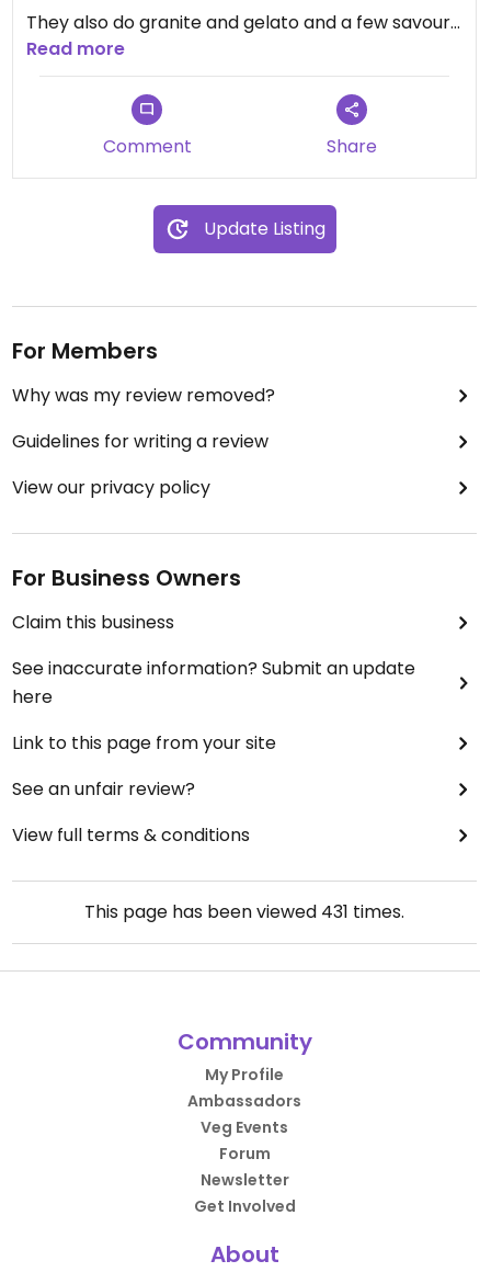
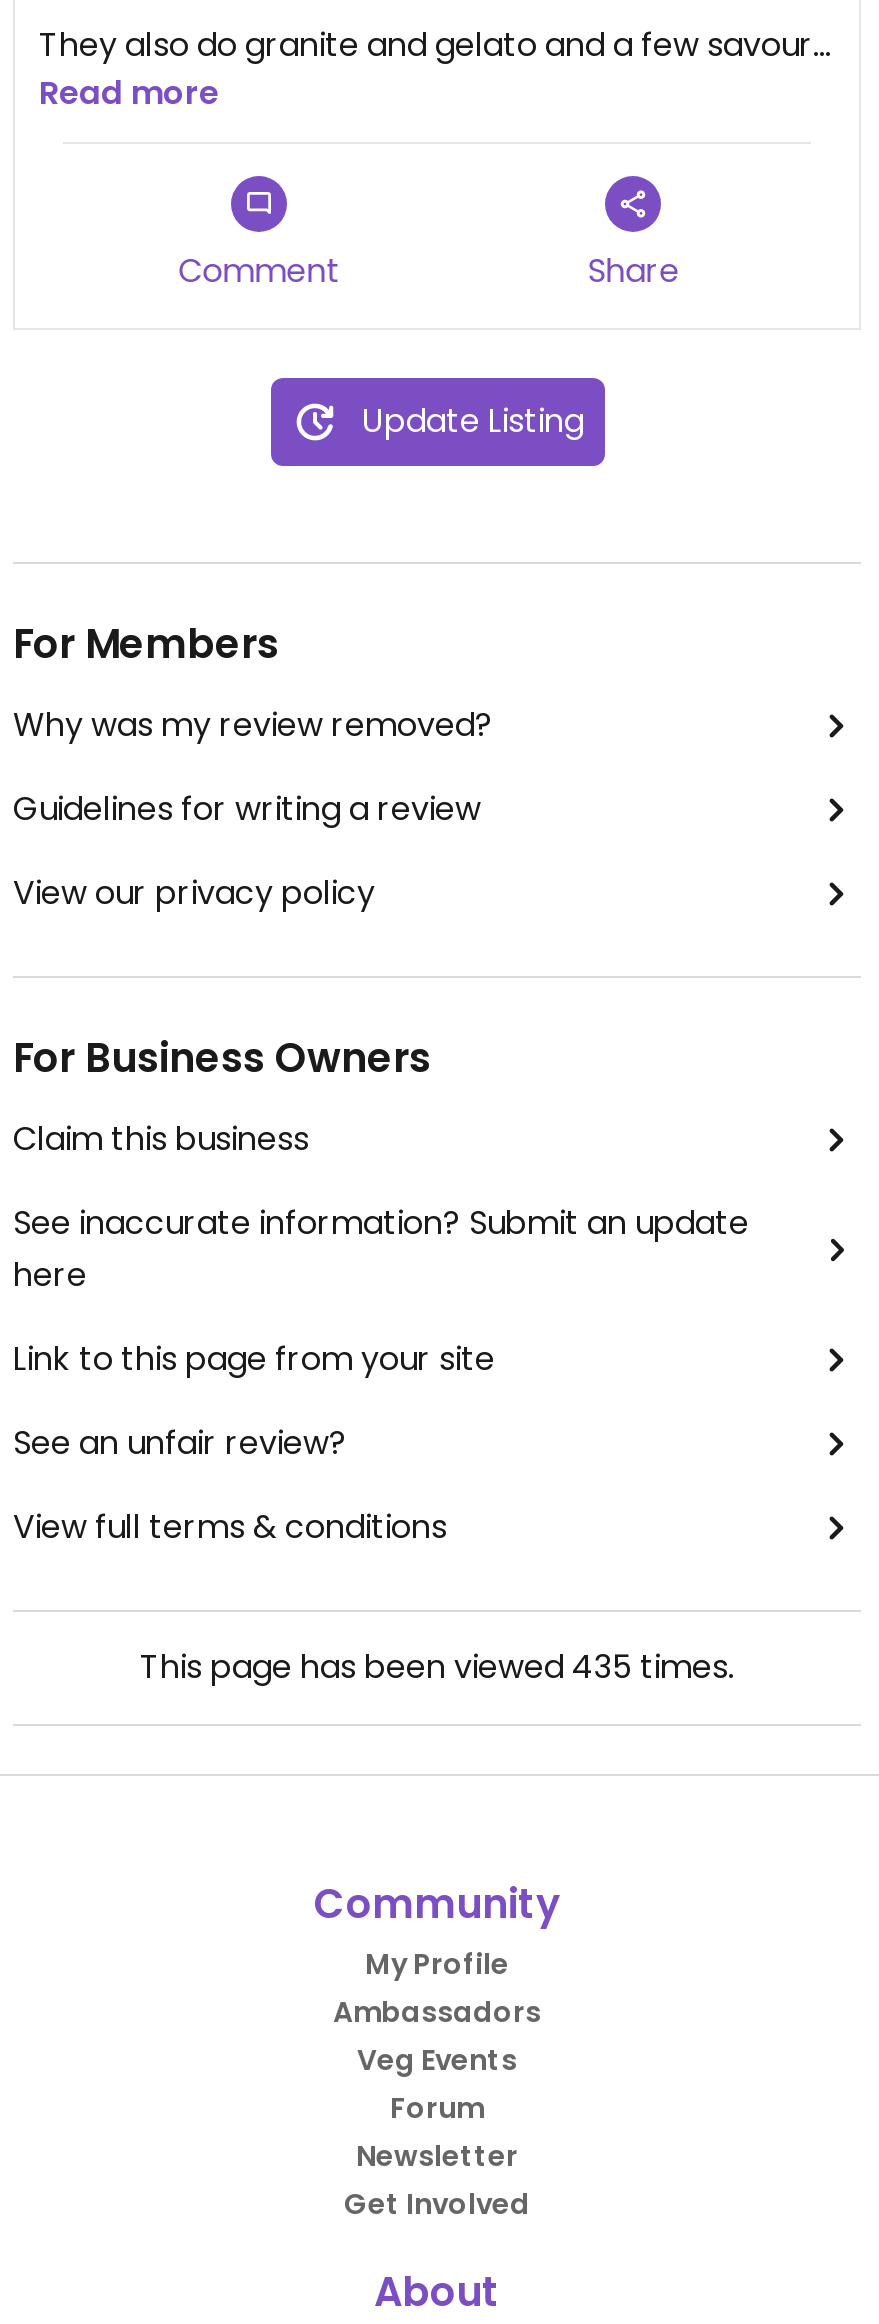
[84,899,404,924] This page has been viewed 431 times. -> [140,1644,734,1690] This page has been viewed 435 times.

